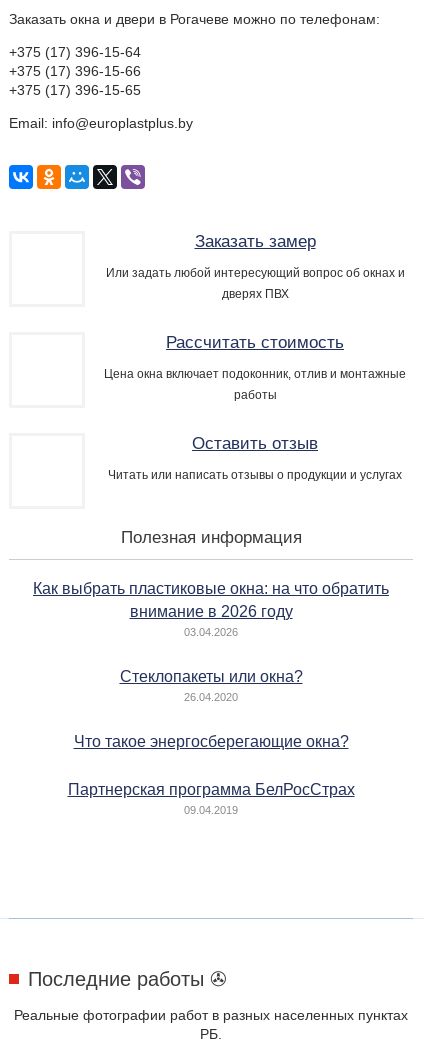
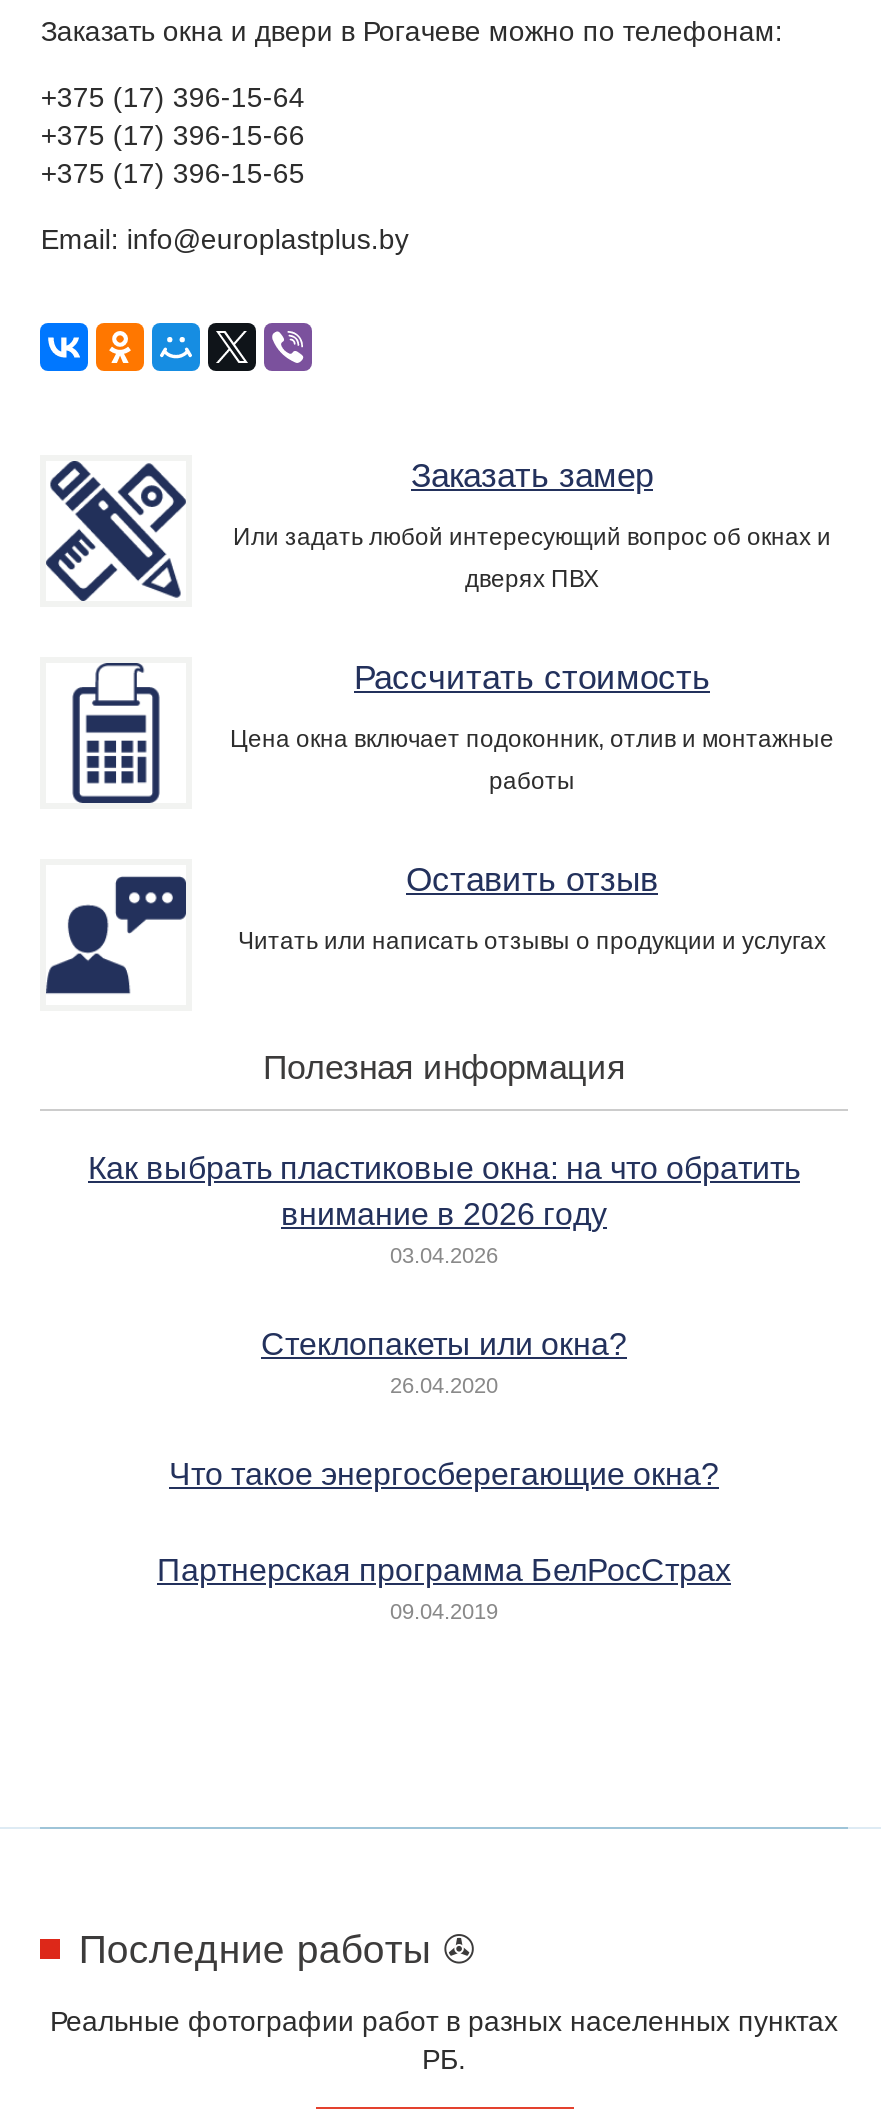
none -> [44,459,188,603] [image]
none -> [70,661,162,805] [image]
none -> [44,875,188,995] [image]

